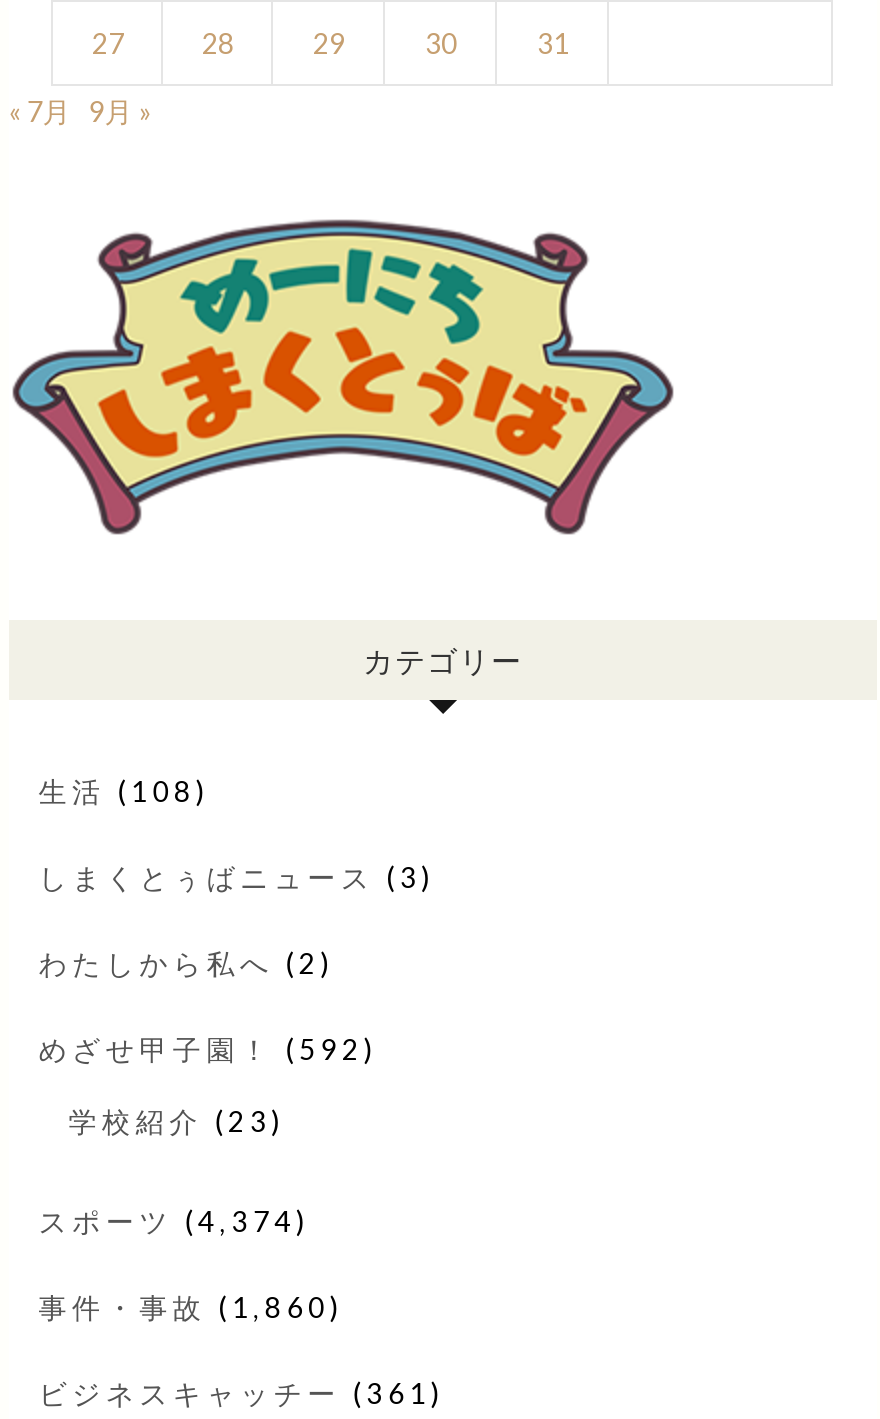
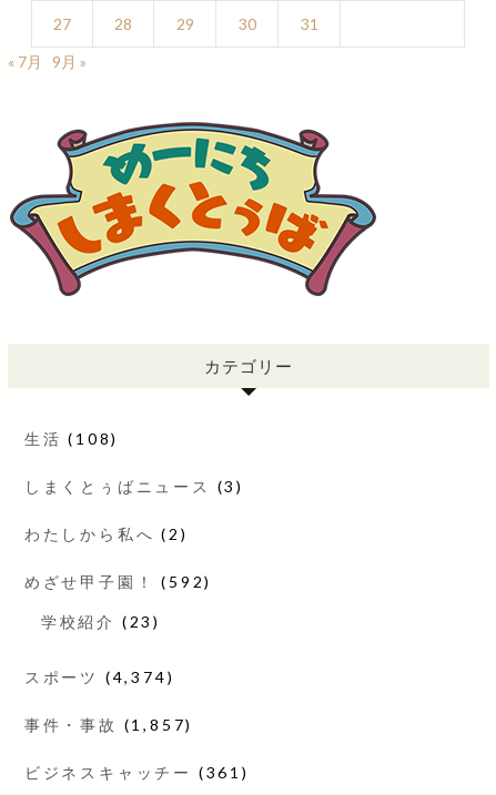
[38,1290,343,1324] 事件・事故(1,860) -> [24,715,193,734] 事件・事故(1,857)

